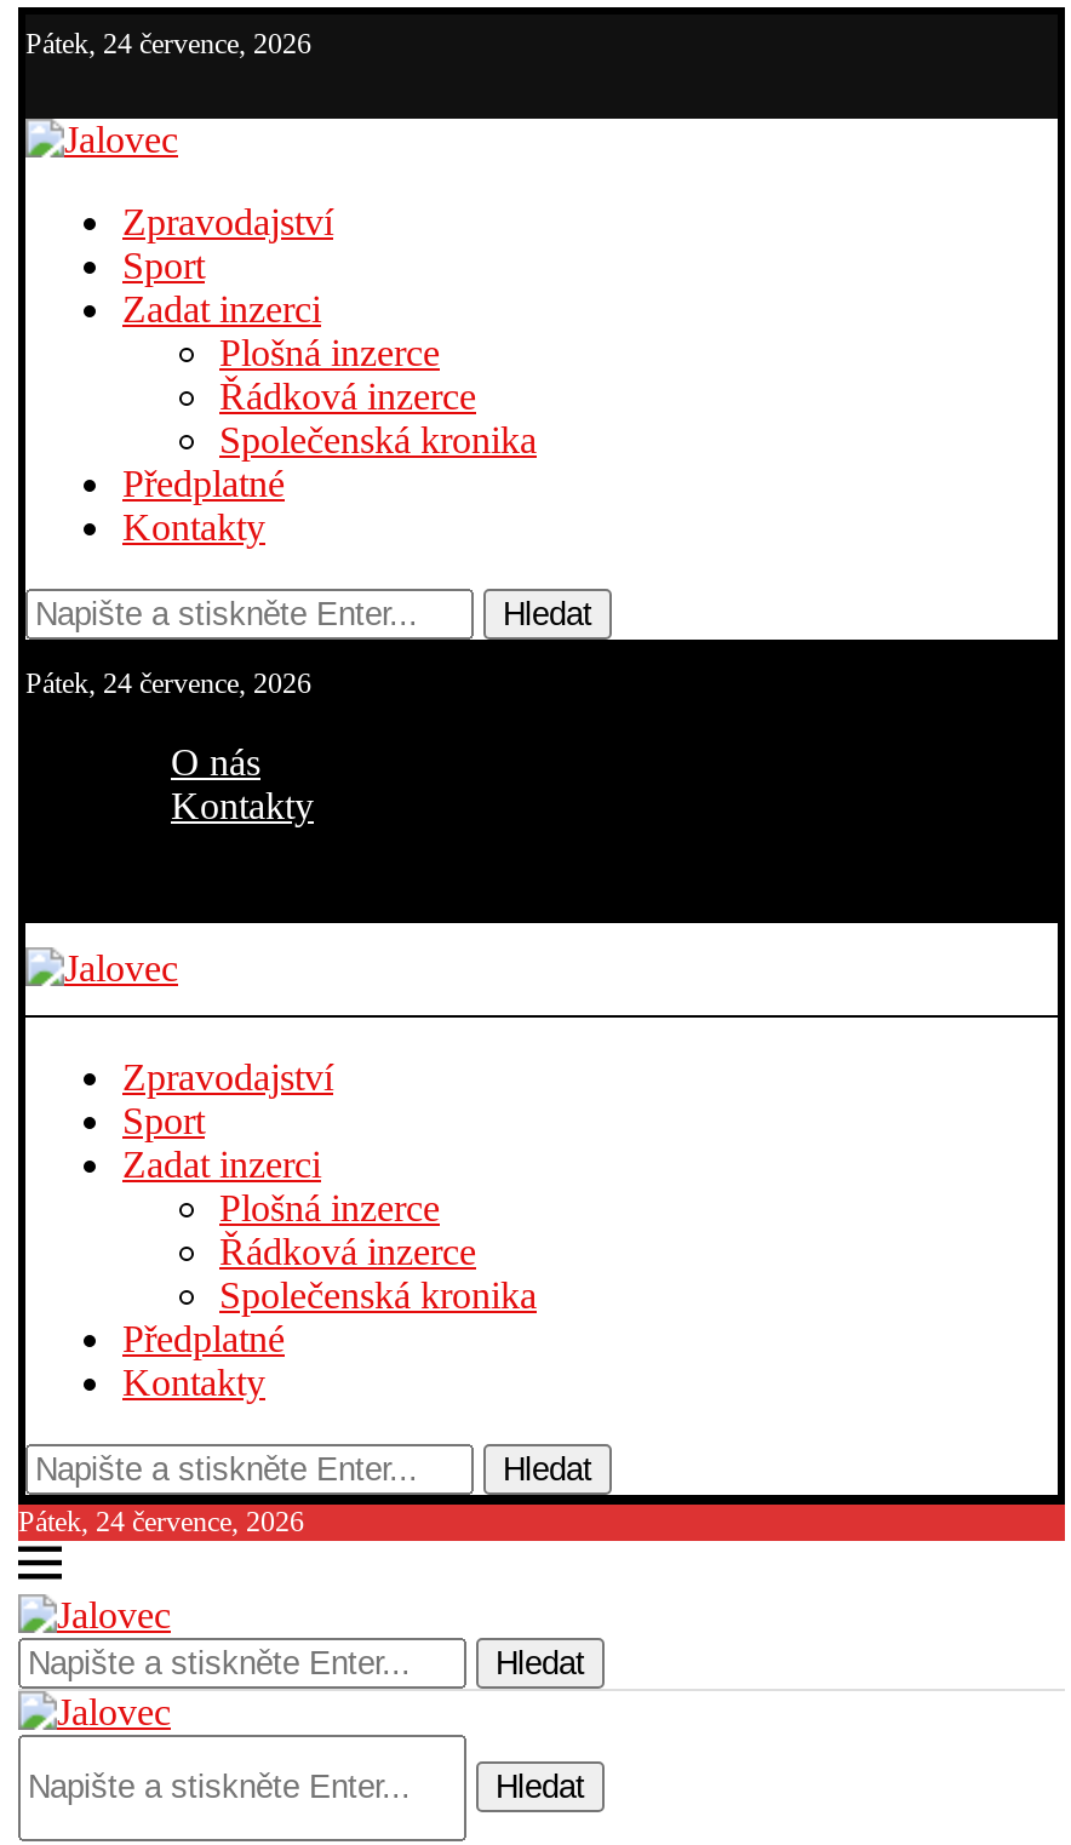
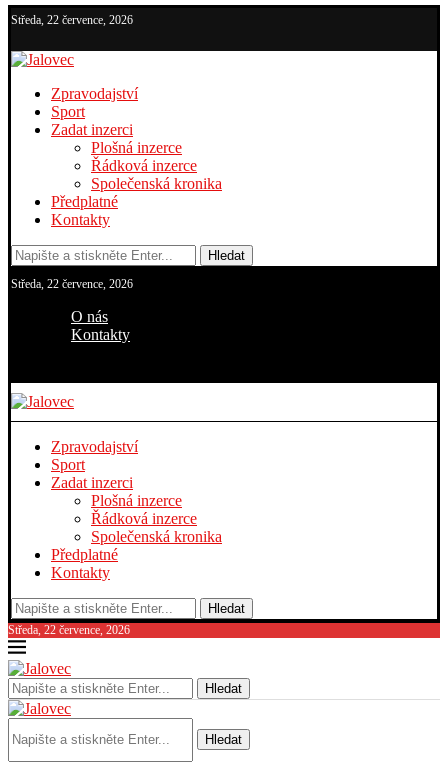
[25,27,311,61] Pátek, 24 července, 2026 -> [11,13,133,27] Středa, 22 července, 2026
[25,666,311,700] Pátek, 24 července, 2026 -> [11,277,133,291] Středa, 22 července, 2026
[18,1505,304,1539] Pátek, 24 července, 2026 -> [8,623,130,637] Středa, 22 července, 2026

